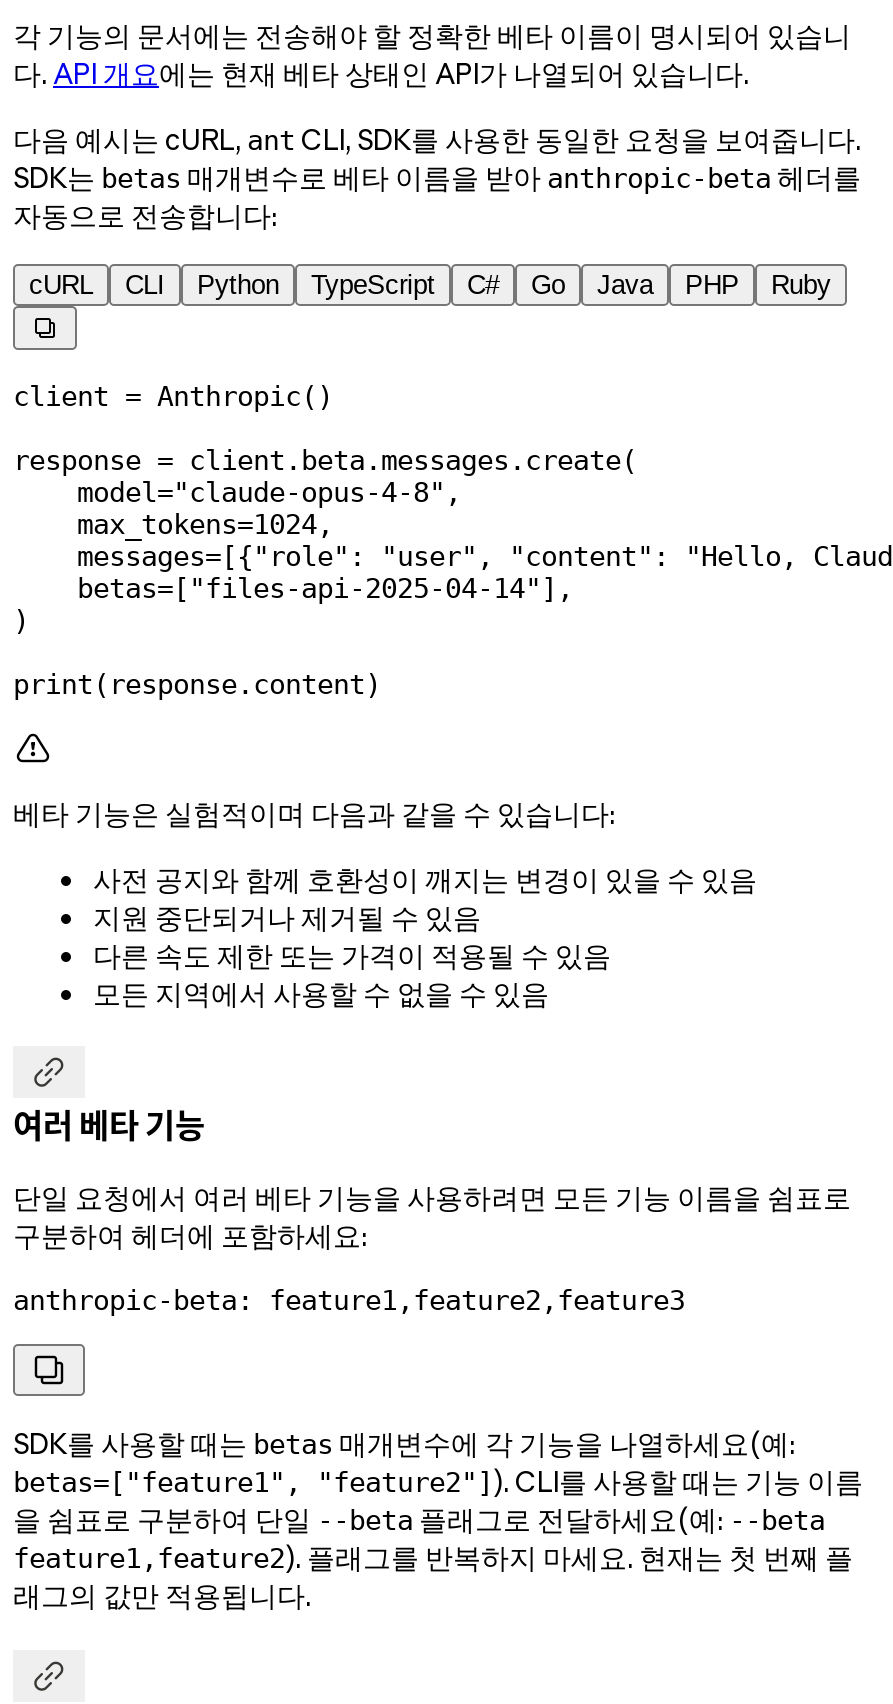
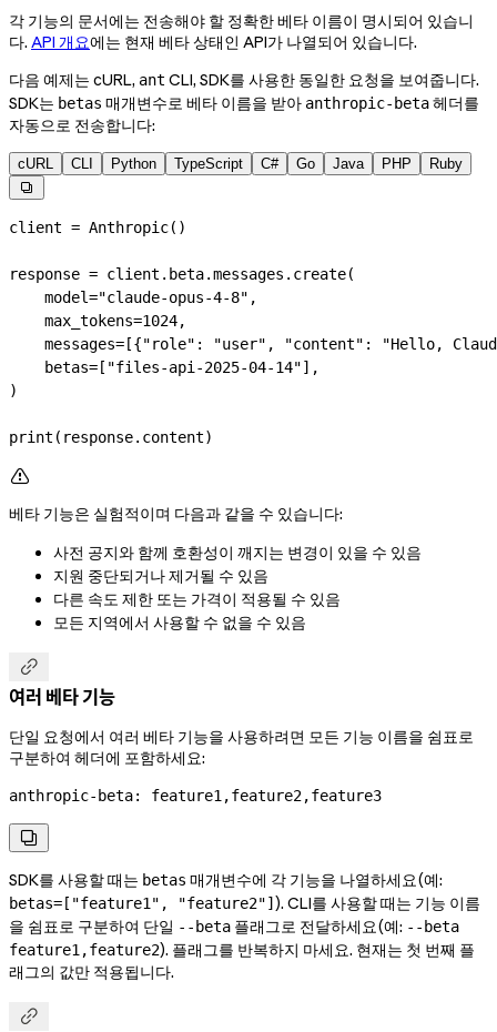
[13,121,861,157] 다음 예시는 cURL, ant CLI, SDK를 사용한 동일한 요청을 보여줍니다. -> [9,70,479,90] 다음 예제는 cURL, ant CLI, SDK를 사용한 동일한 요청을 보여줍니다.

